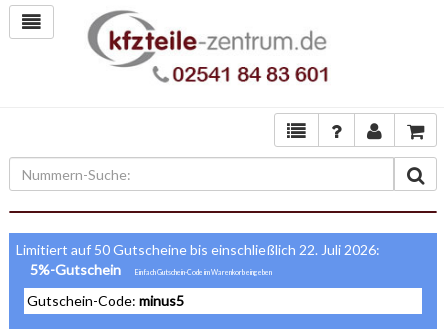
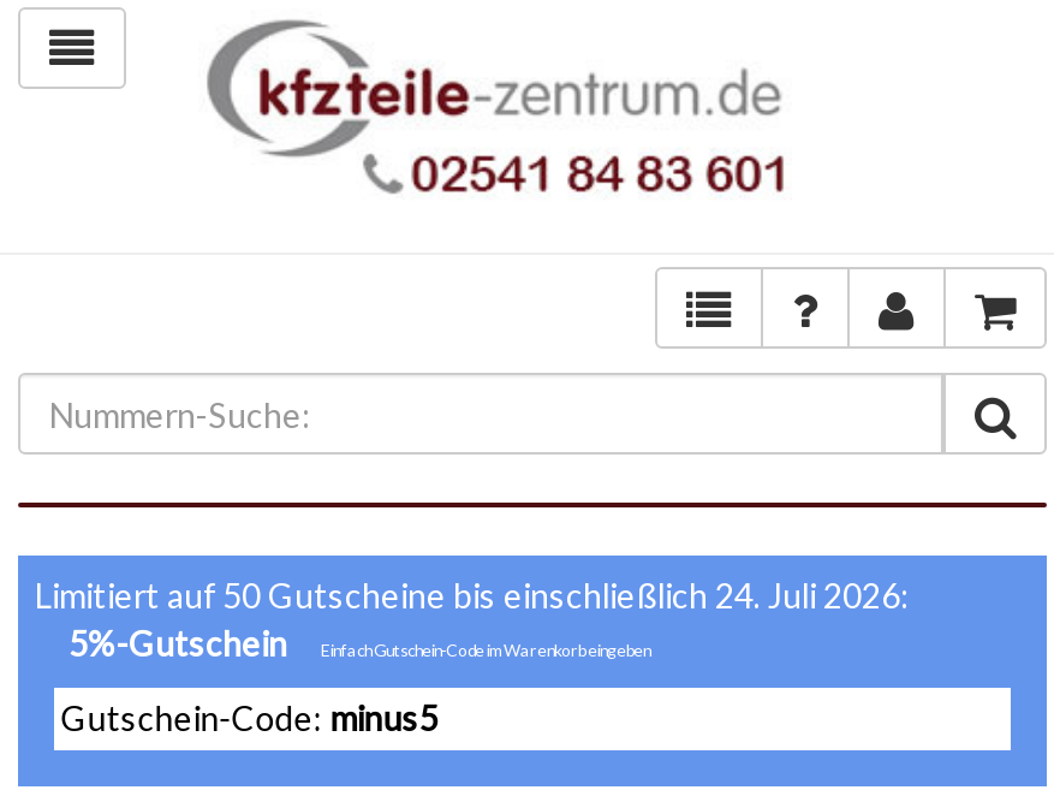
[16,241,380,258] Limitiert auf 50 Gutscheine bis einschließlich 22. Juli 2026: -> [35,576,910,617] Limitiert auf 50 Gutscheine bis einschließlich 24. Juli 2026:

